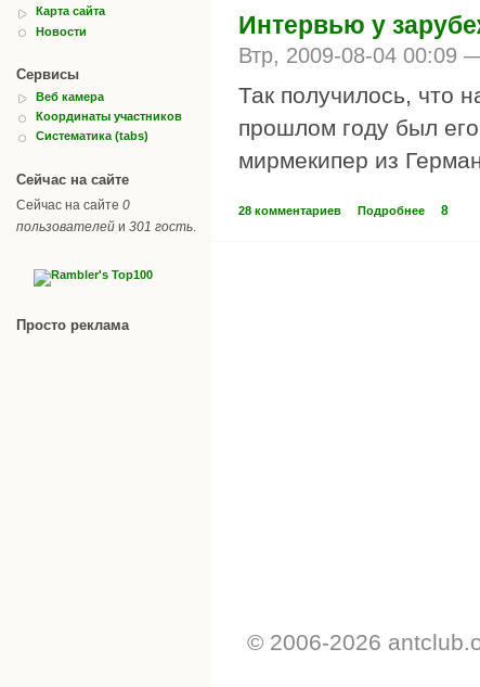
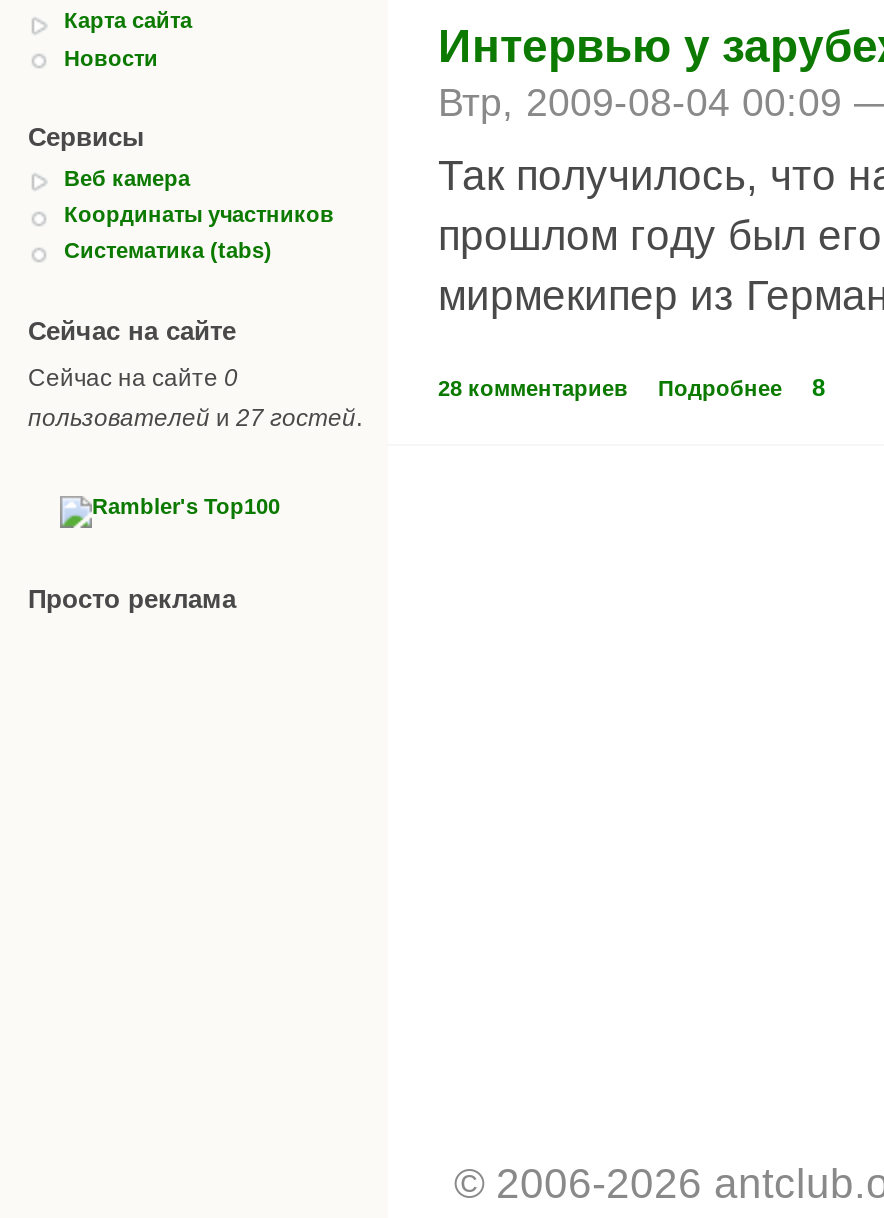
[16,219,196,234] пользователей и 301 гость. -> [28,403,362,431] пользователей и 27 гостей.

